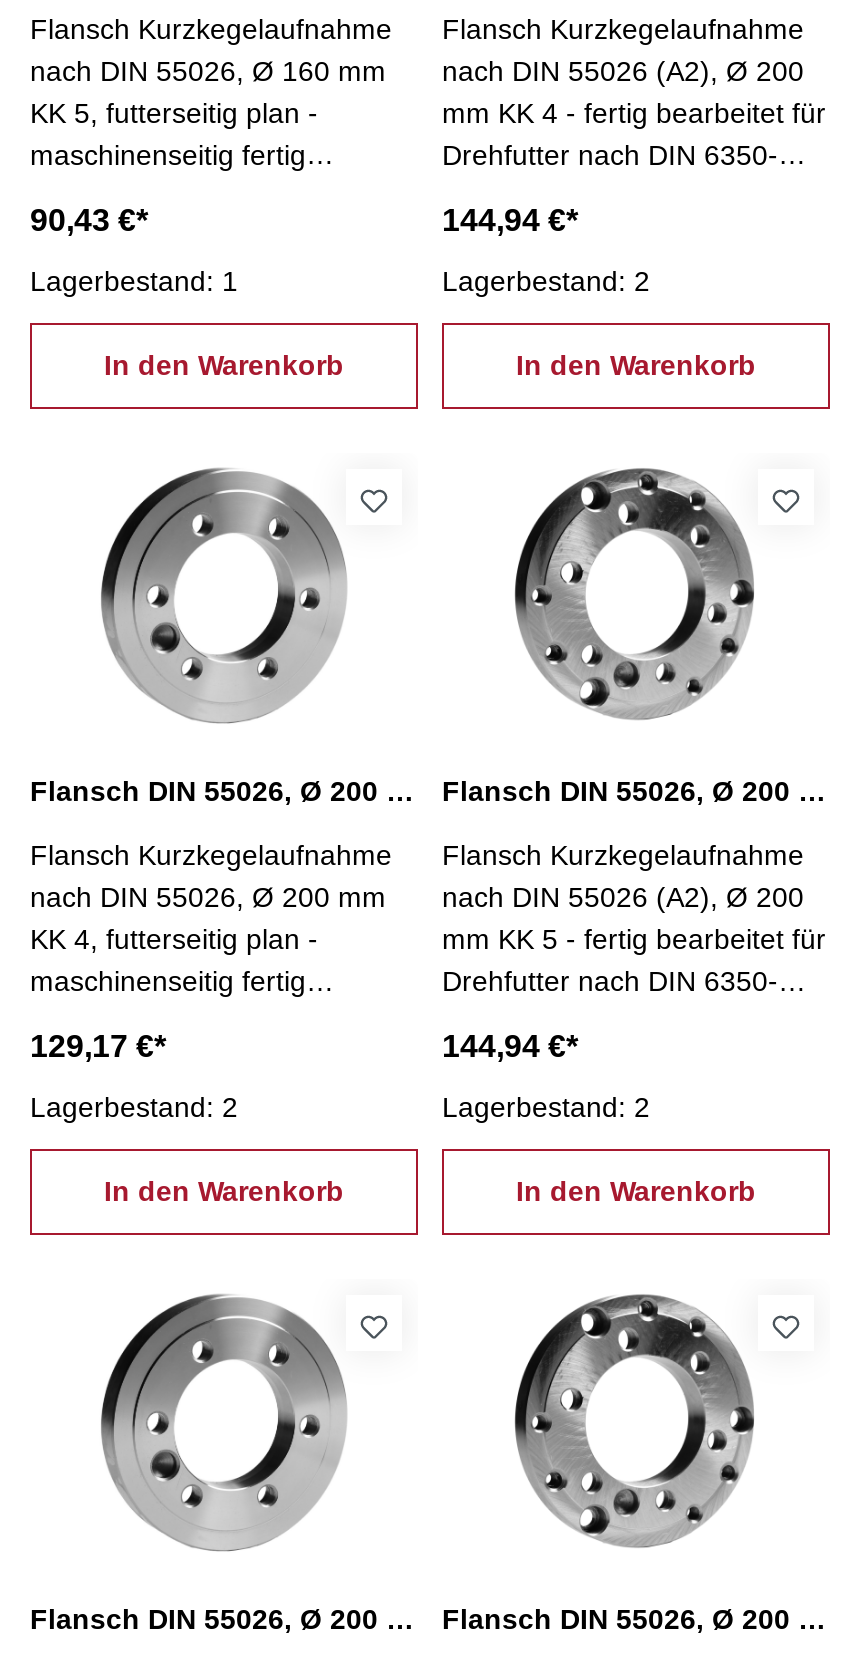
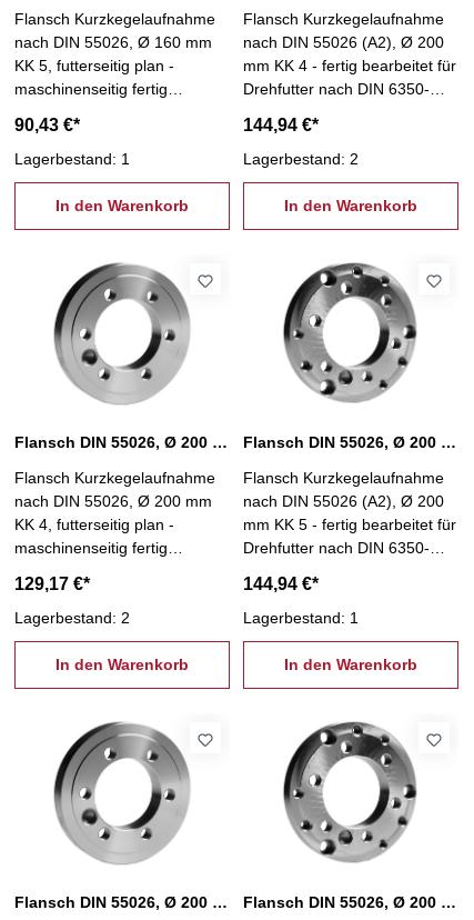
[442,1091,650,1123] Lagerbestand: 2 -> [243,609,359,627] Lagerbestand: 1

